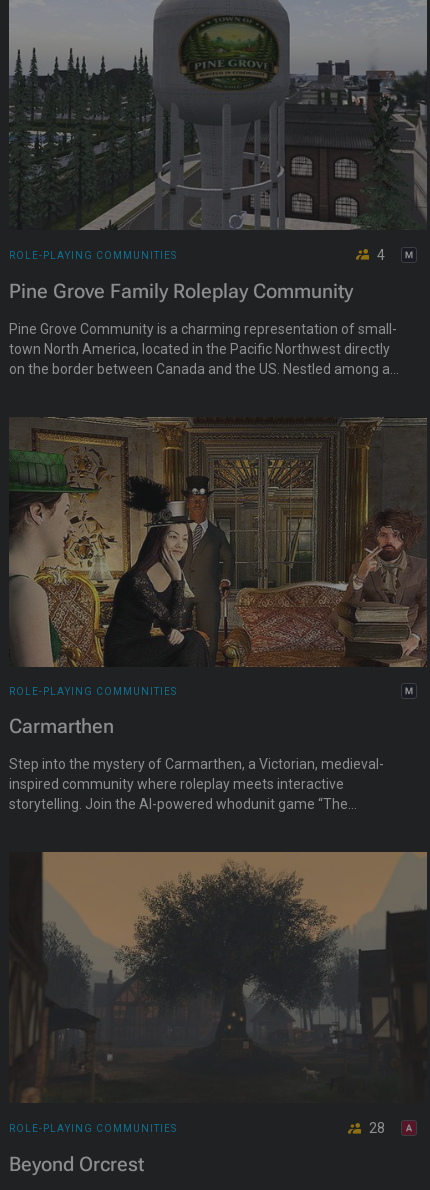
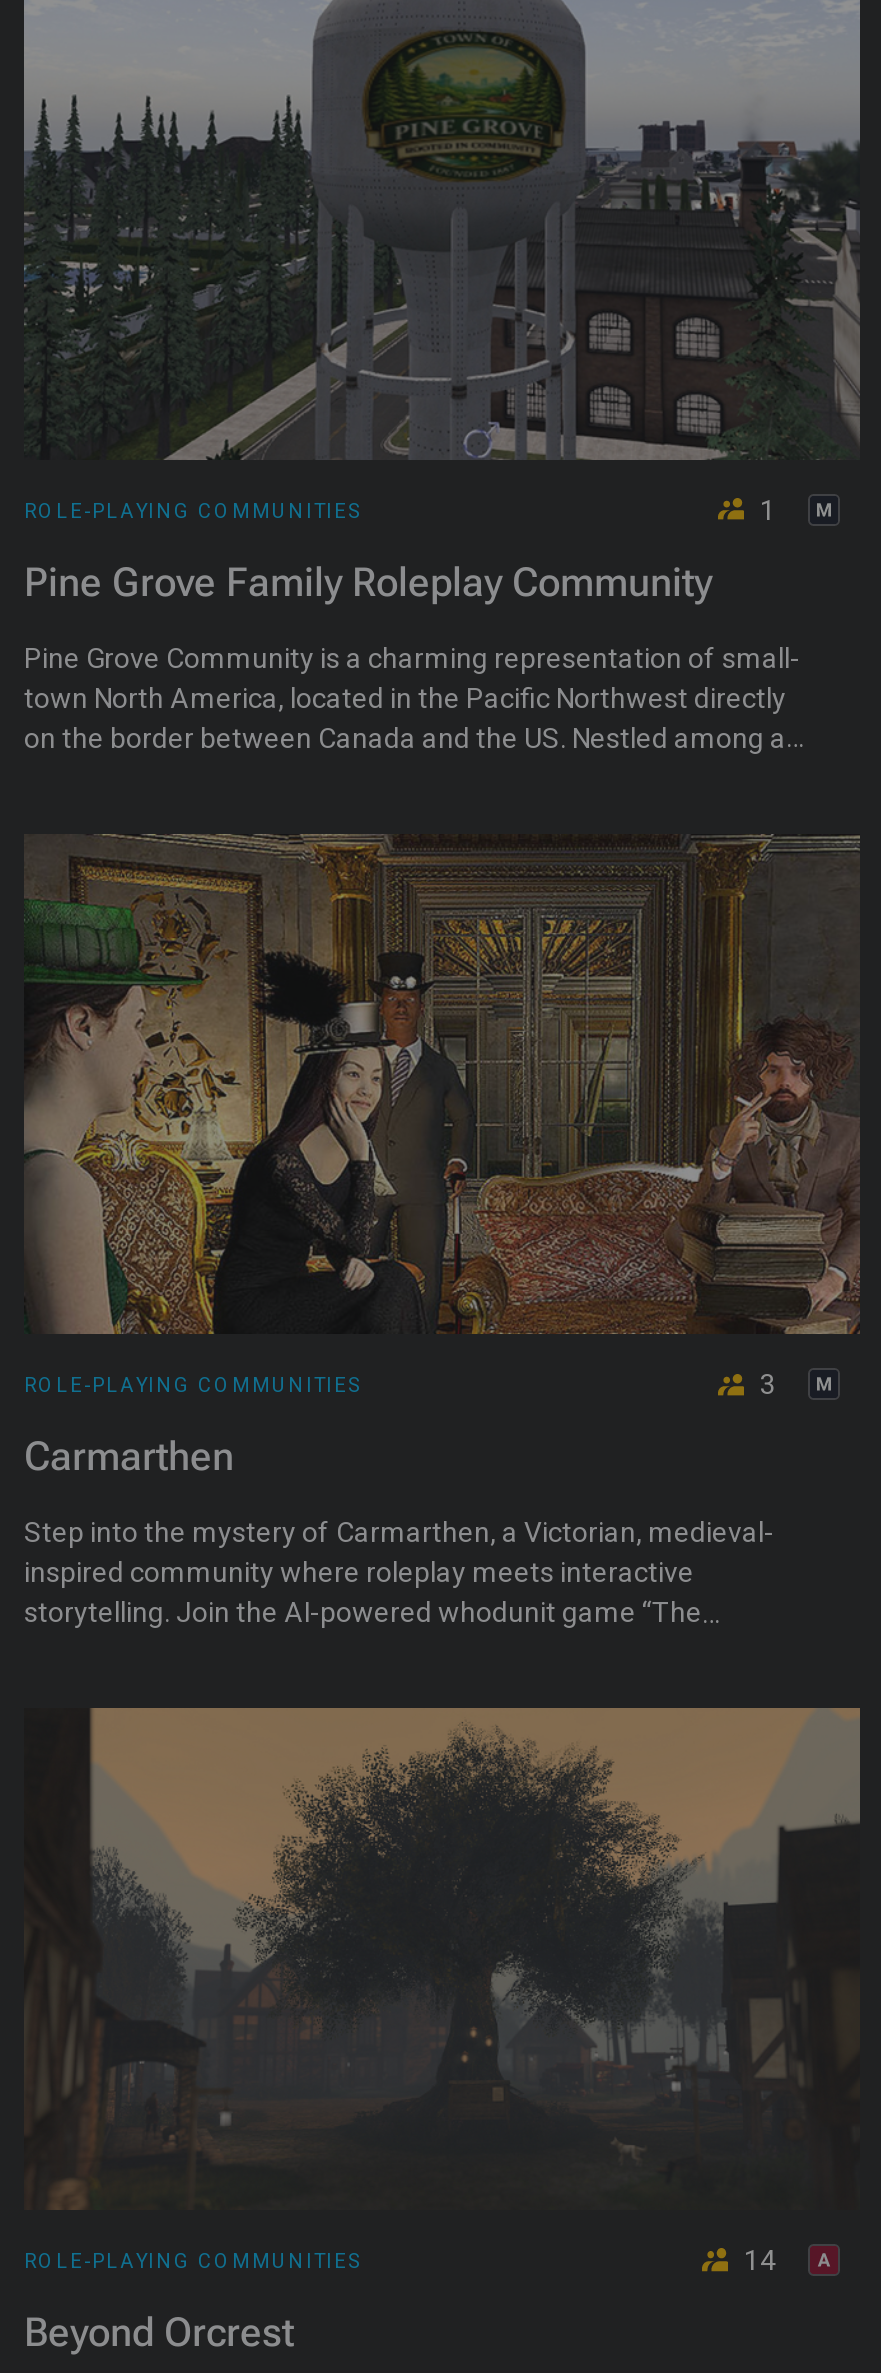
[377,246,385,262] 4 -> [760,493,776,525] 1
none -> [760,1368,776,1400] 3
[369,1120,385,1136] 28 -> [744,2243,776,2275] 14

